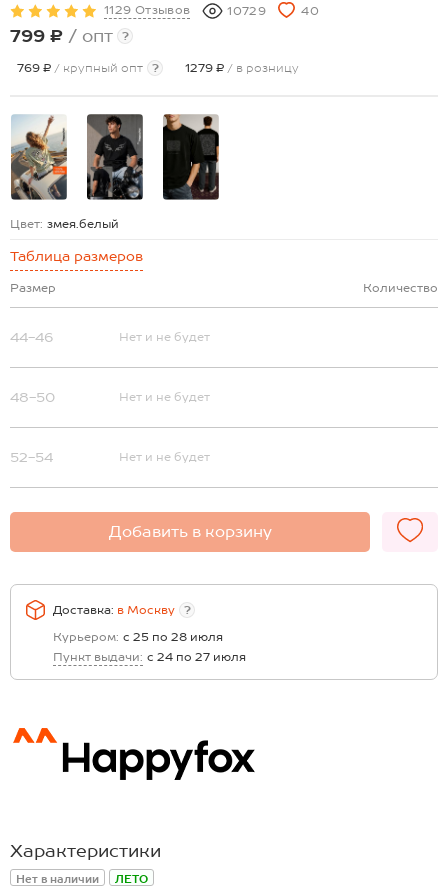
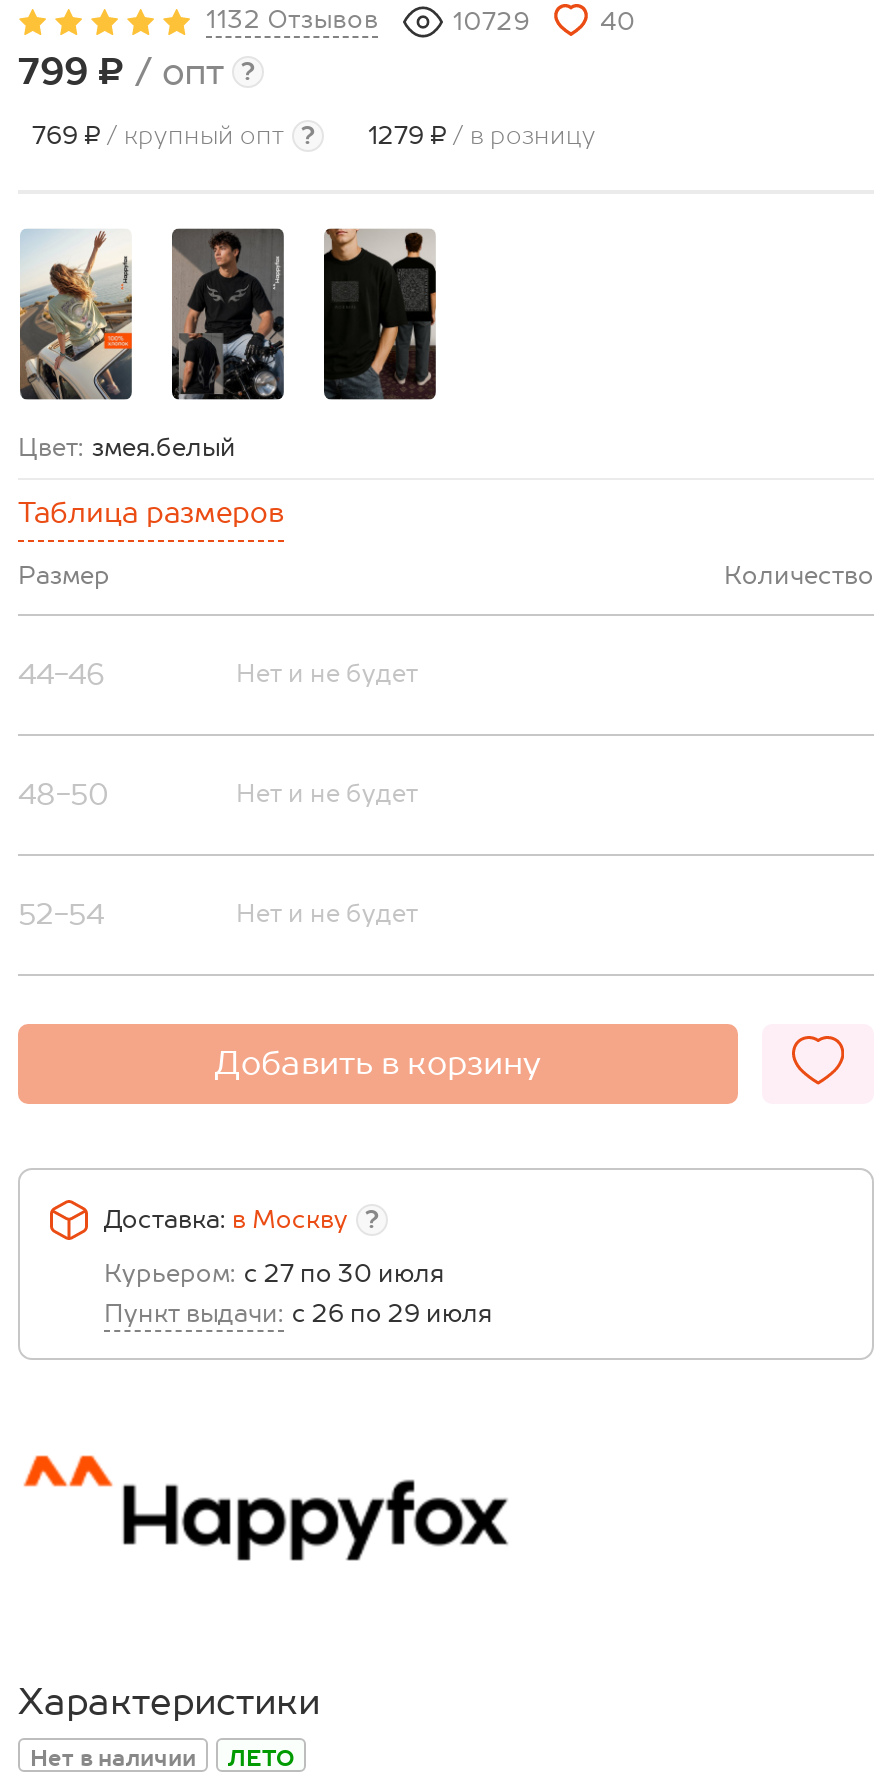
[104,3,190,17] 1129 Отзывов -> [206,7,379,35] 1132 Отзывов
[53,630,223,644] Курьером: с 25 по 28 июля -> [104,1259,444,1287] Курьером: с 27 по 30 июля
[53,650,246,664] Пункт выдачи: с 24 по 27 июля -> [104,1299,492,1327] Пункт выдачи: с 26 по 29 июля

